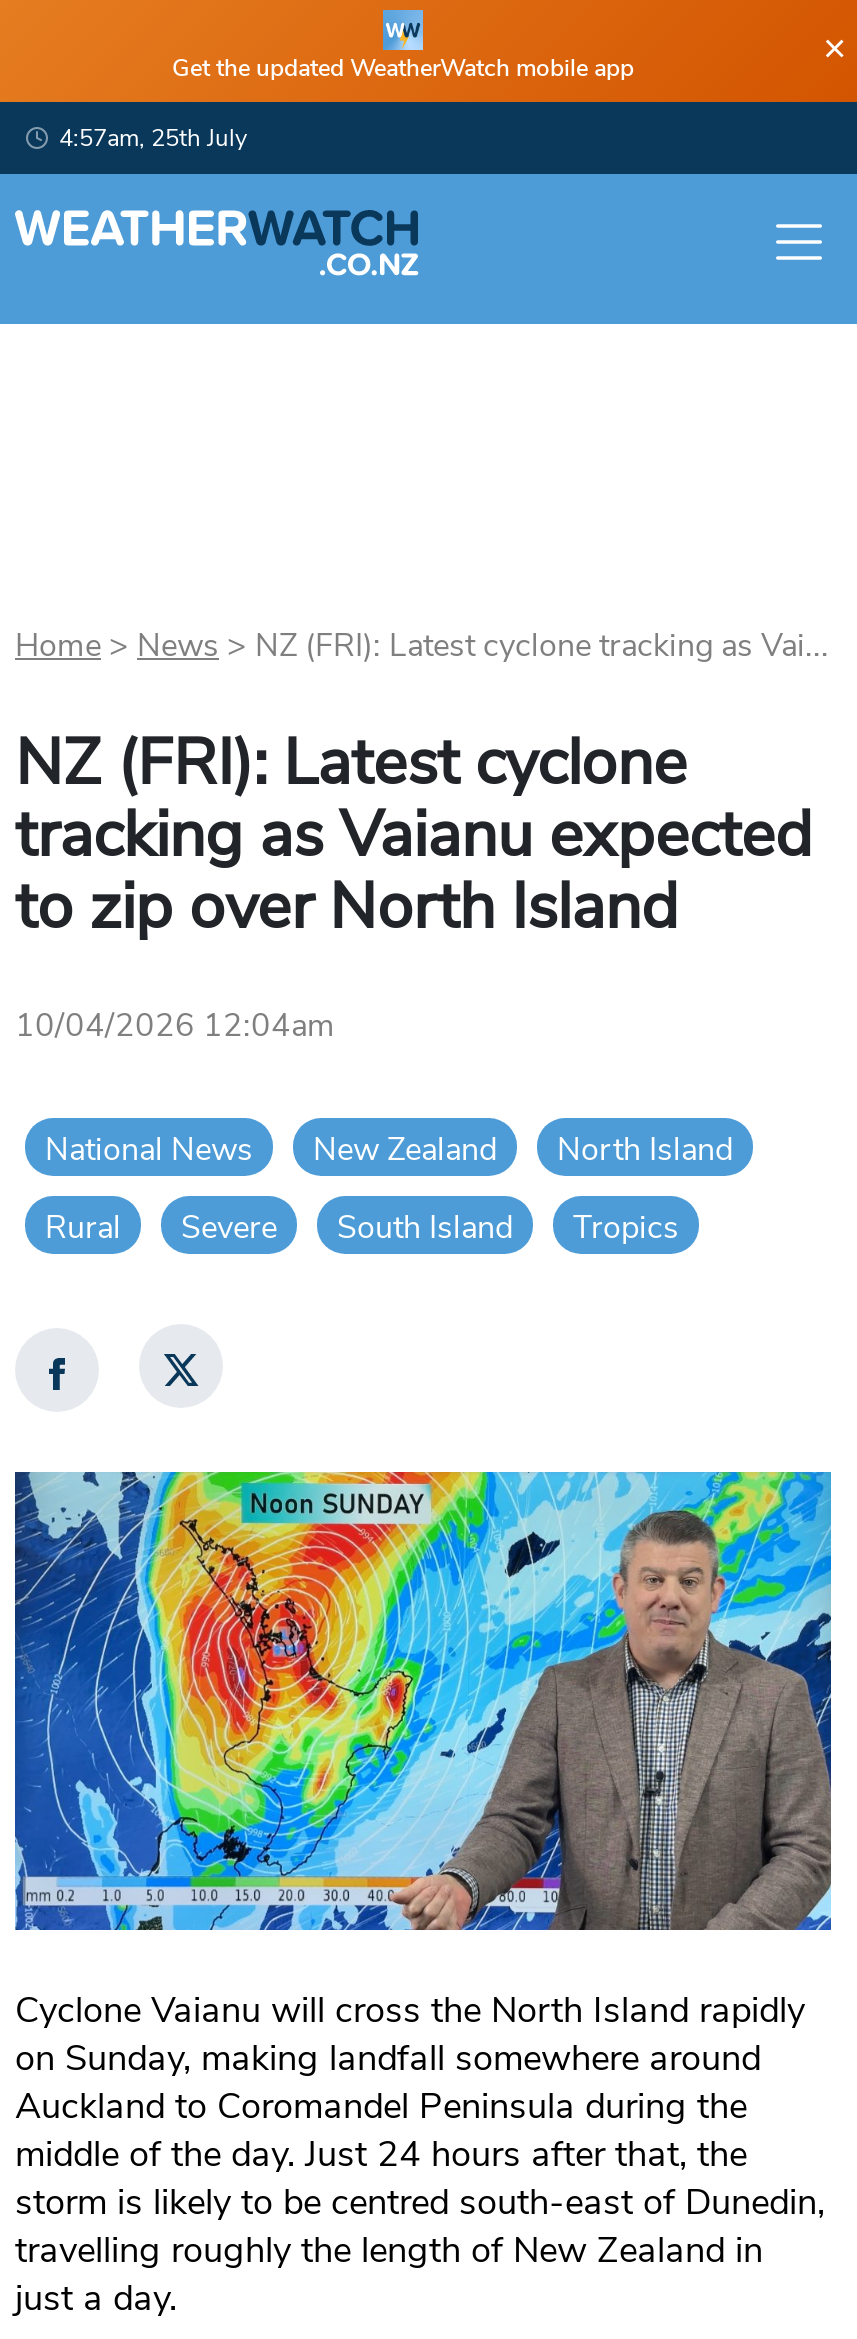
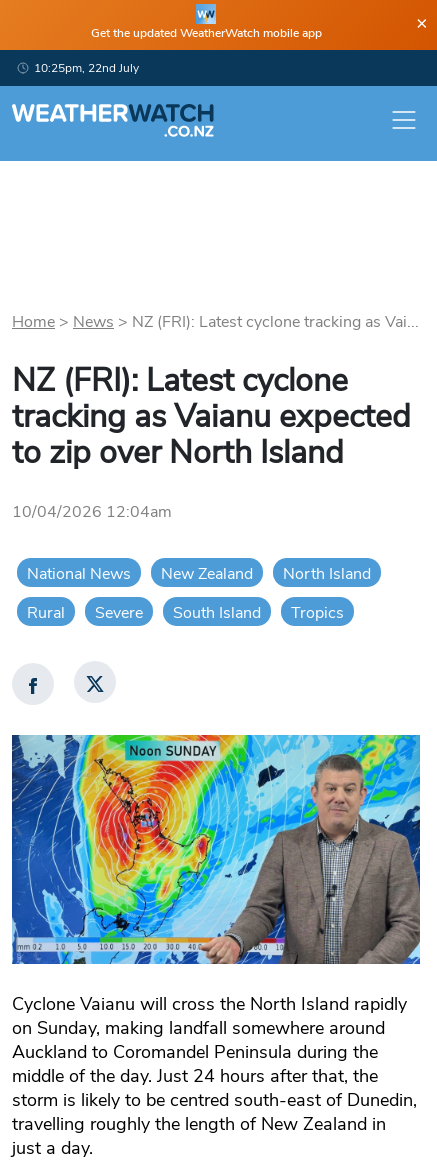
[59,122,247,154] 4:57am, 25th July -> [34,60,139,76] 10:25pm, 22nd July

